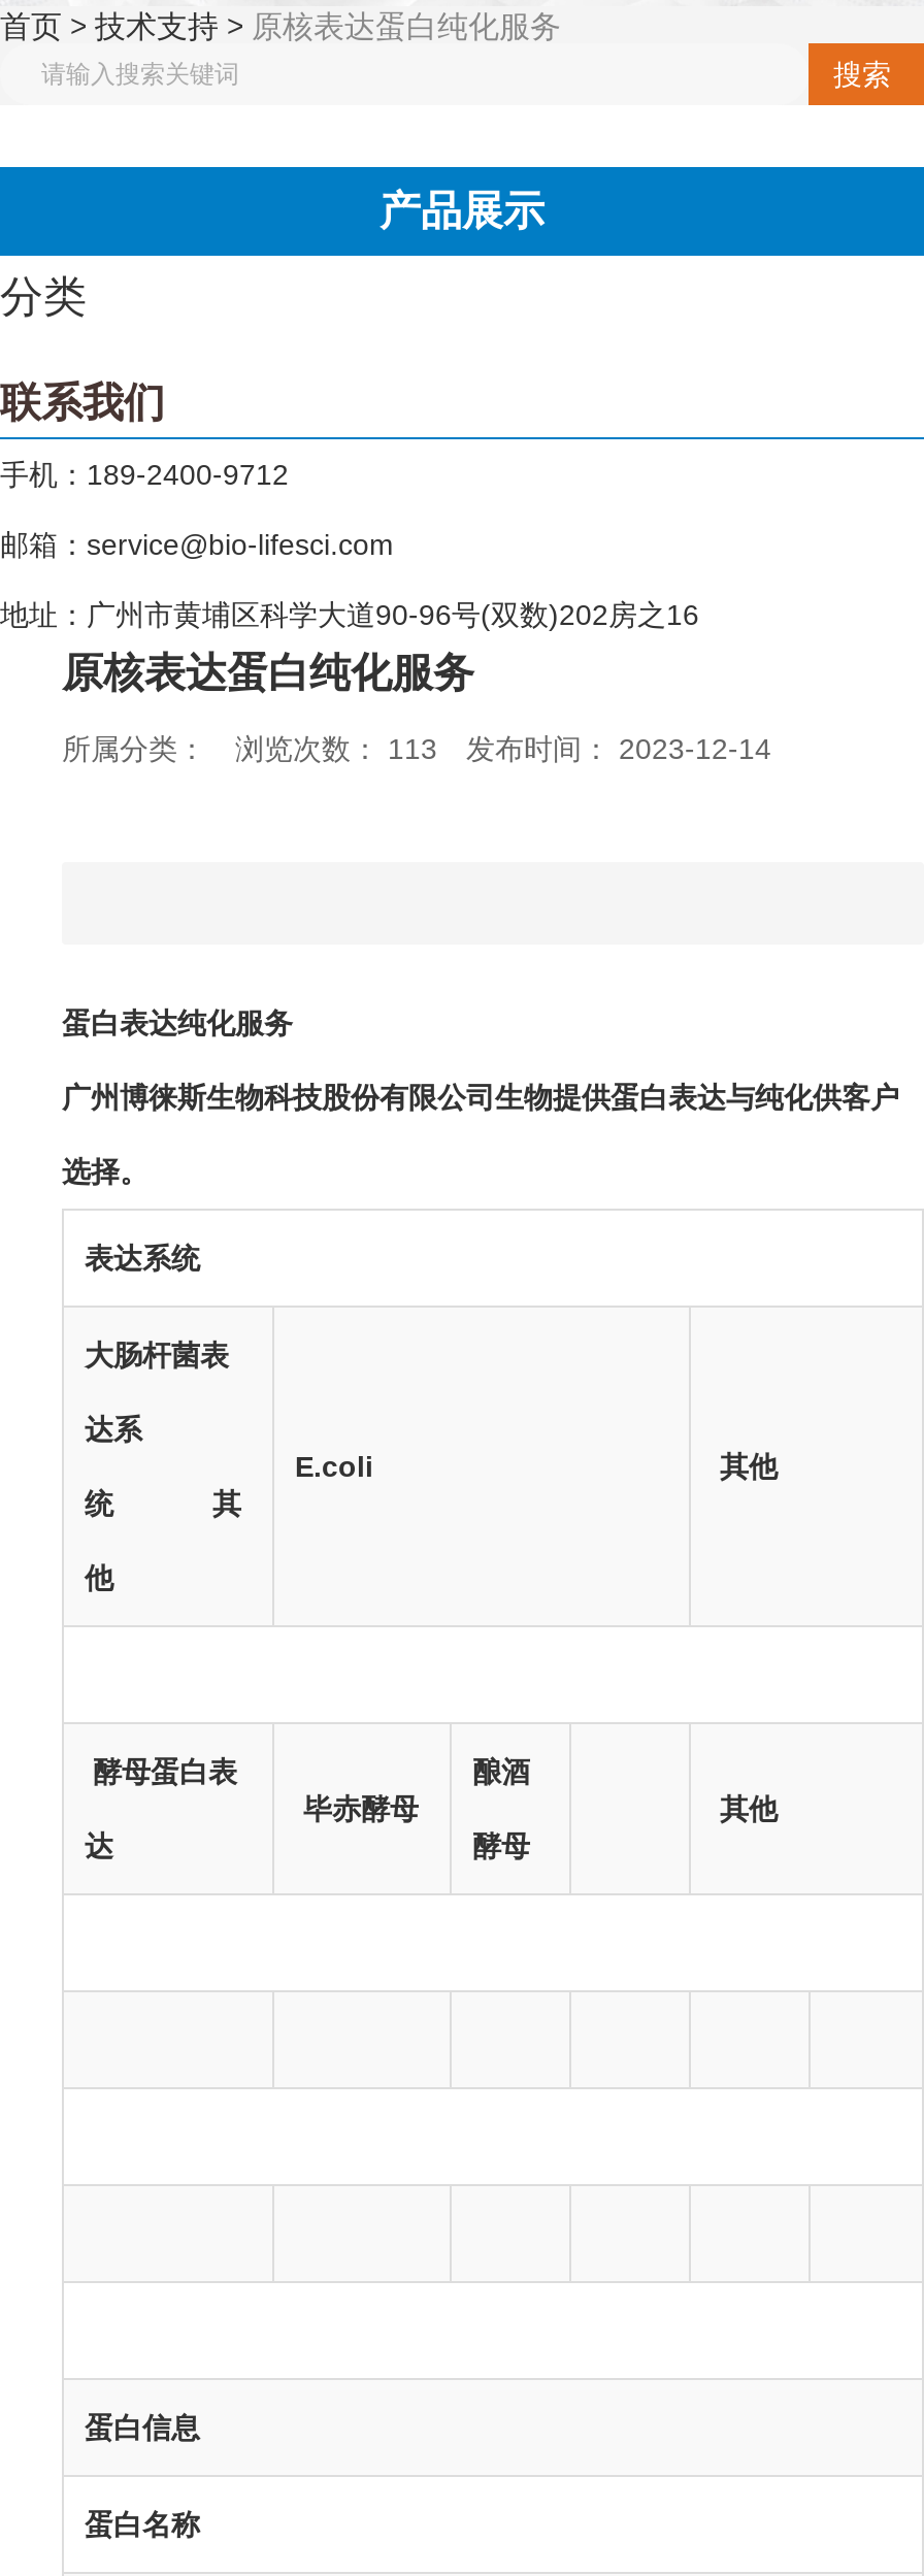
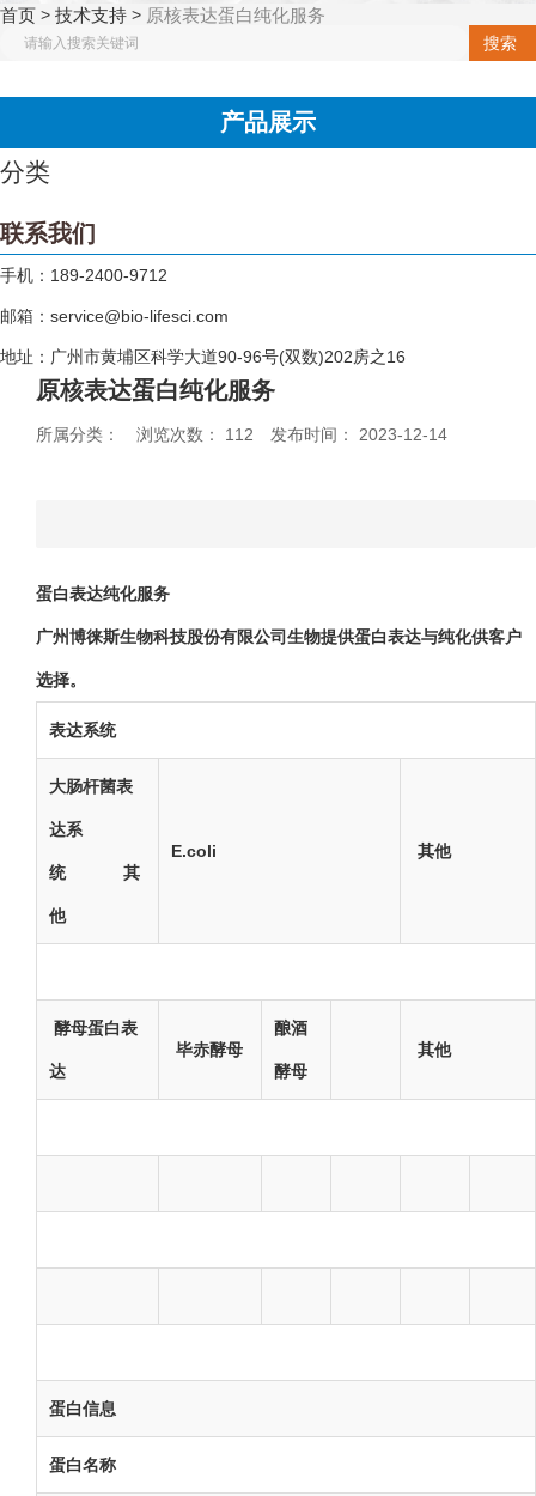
[62,732,771,765] 所属分类： 浏览次数：113 发布时间： 2023-12-14 -> [36,425,447,444] 所属分类： 浏览次数：112 发布时间： 2023-12-14

